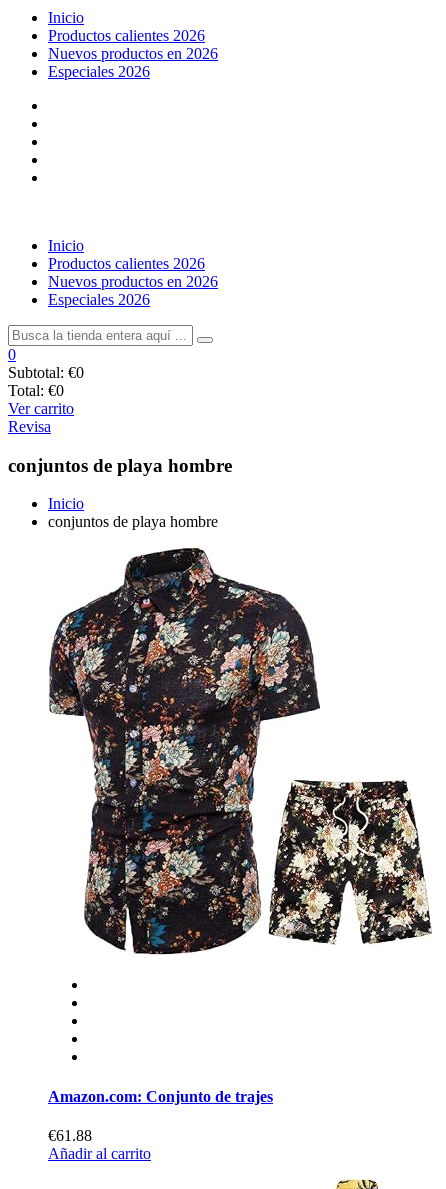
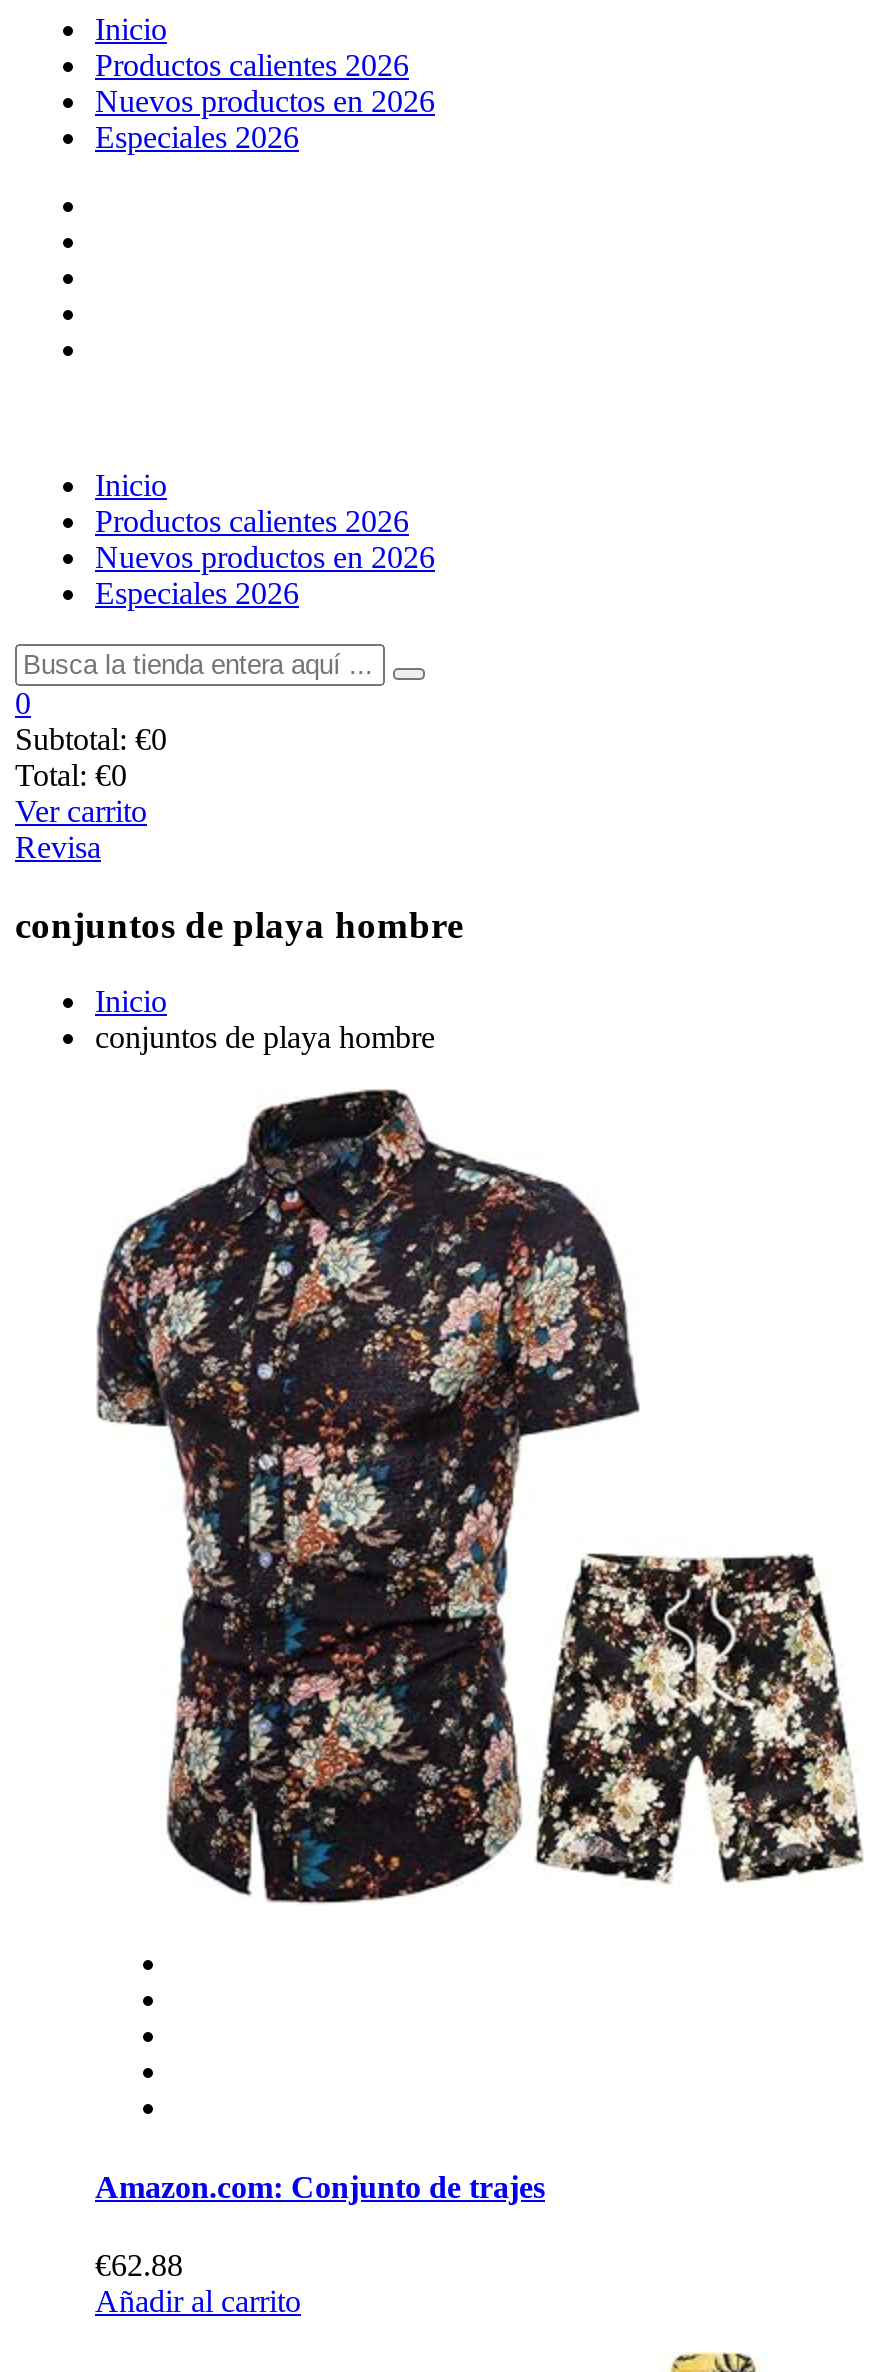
[48,1127,92,1144] €61.88 -> [95,2248,183,2282] €62.88

